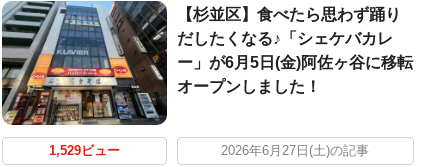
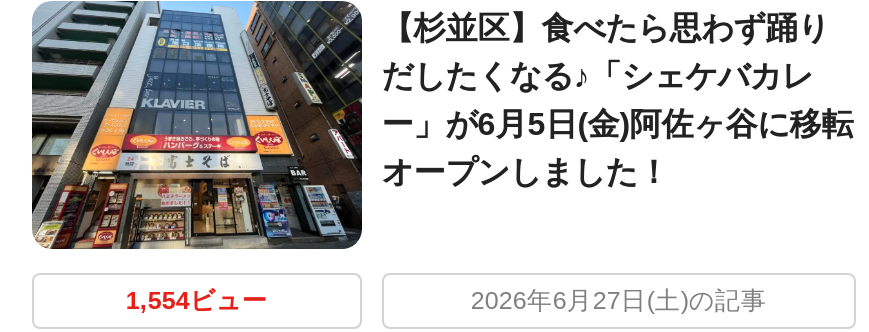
[49,144,120,158] 1,529ビュー -> [126,287,268,315] 1,554ビュー

